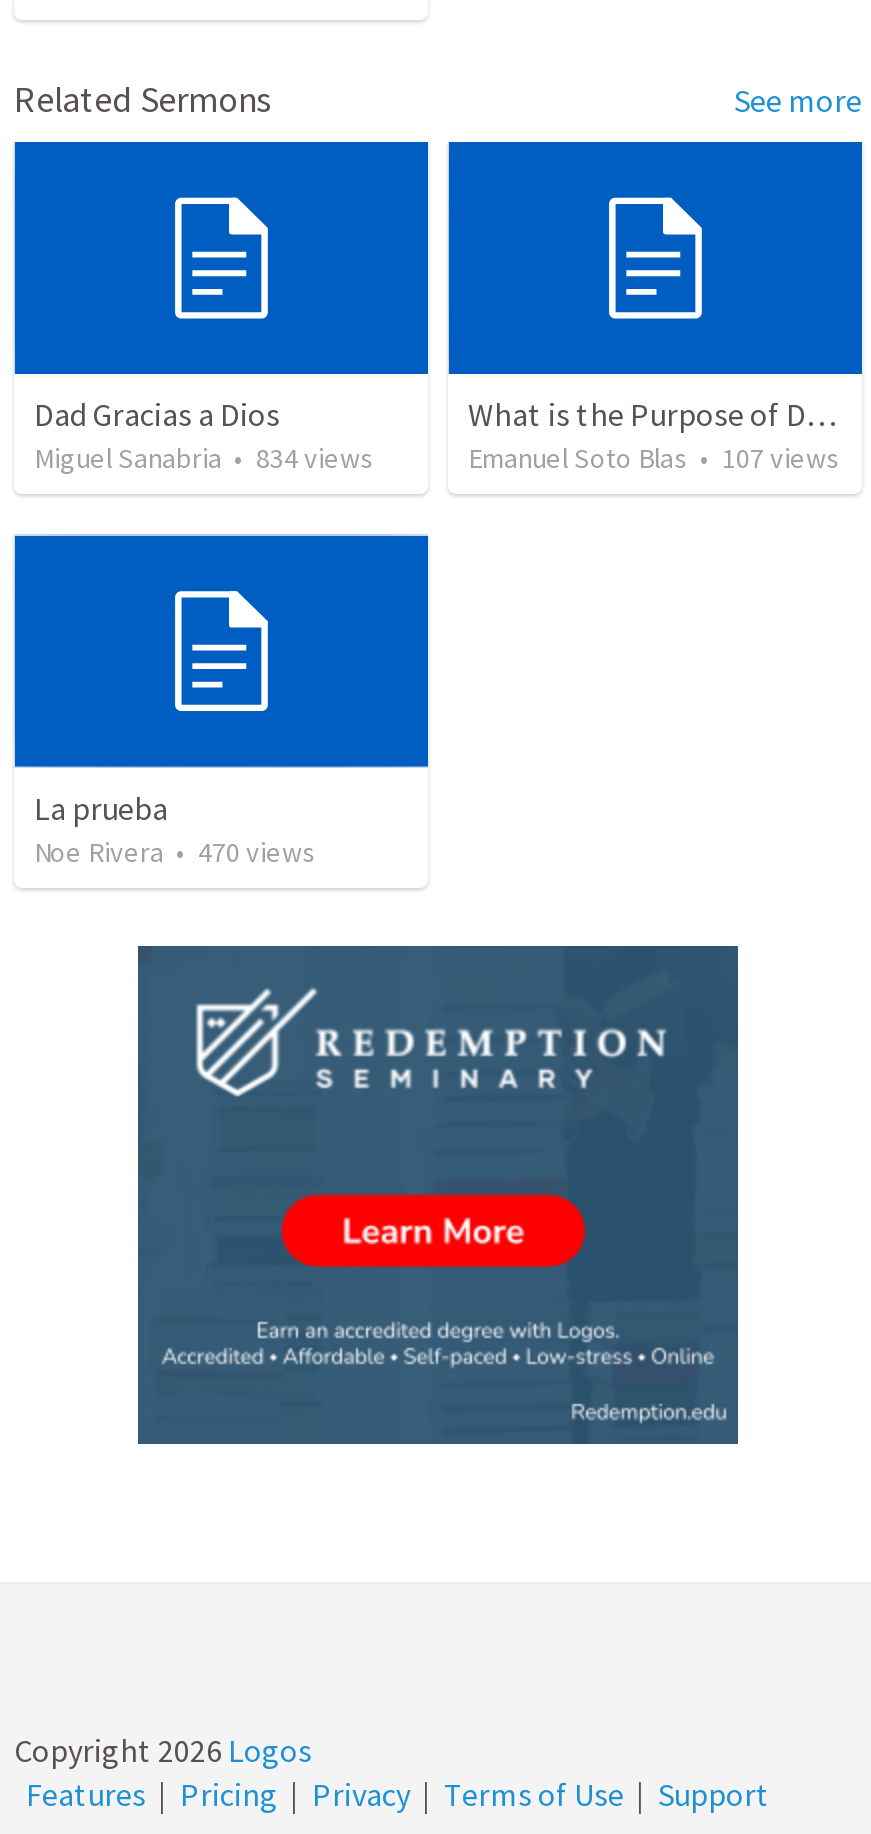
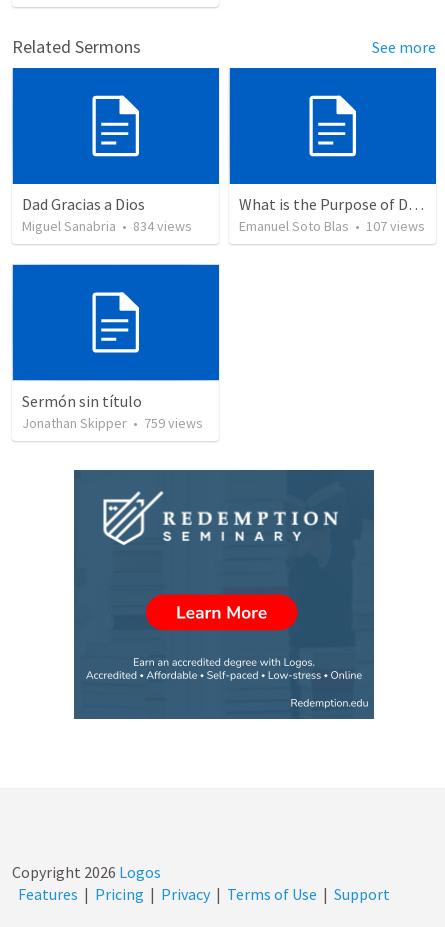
[34,788,316,870] La prueba | Noe Rivera • 470 views -> [22,391,203,432] Sermón sin título | Jonathan Skipper • 759 views

